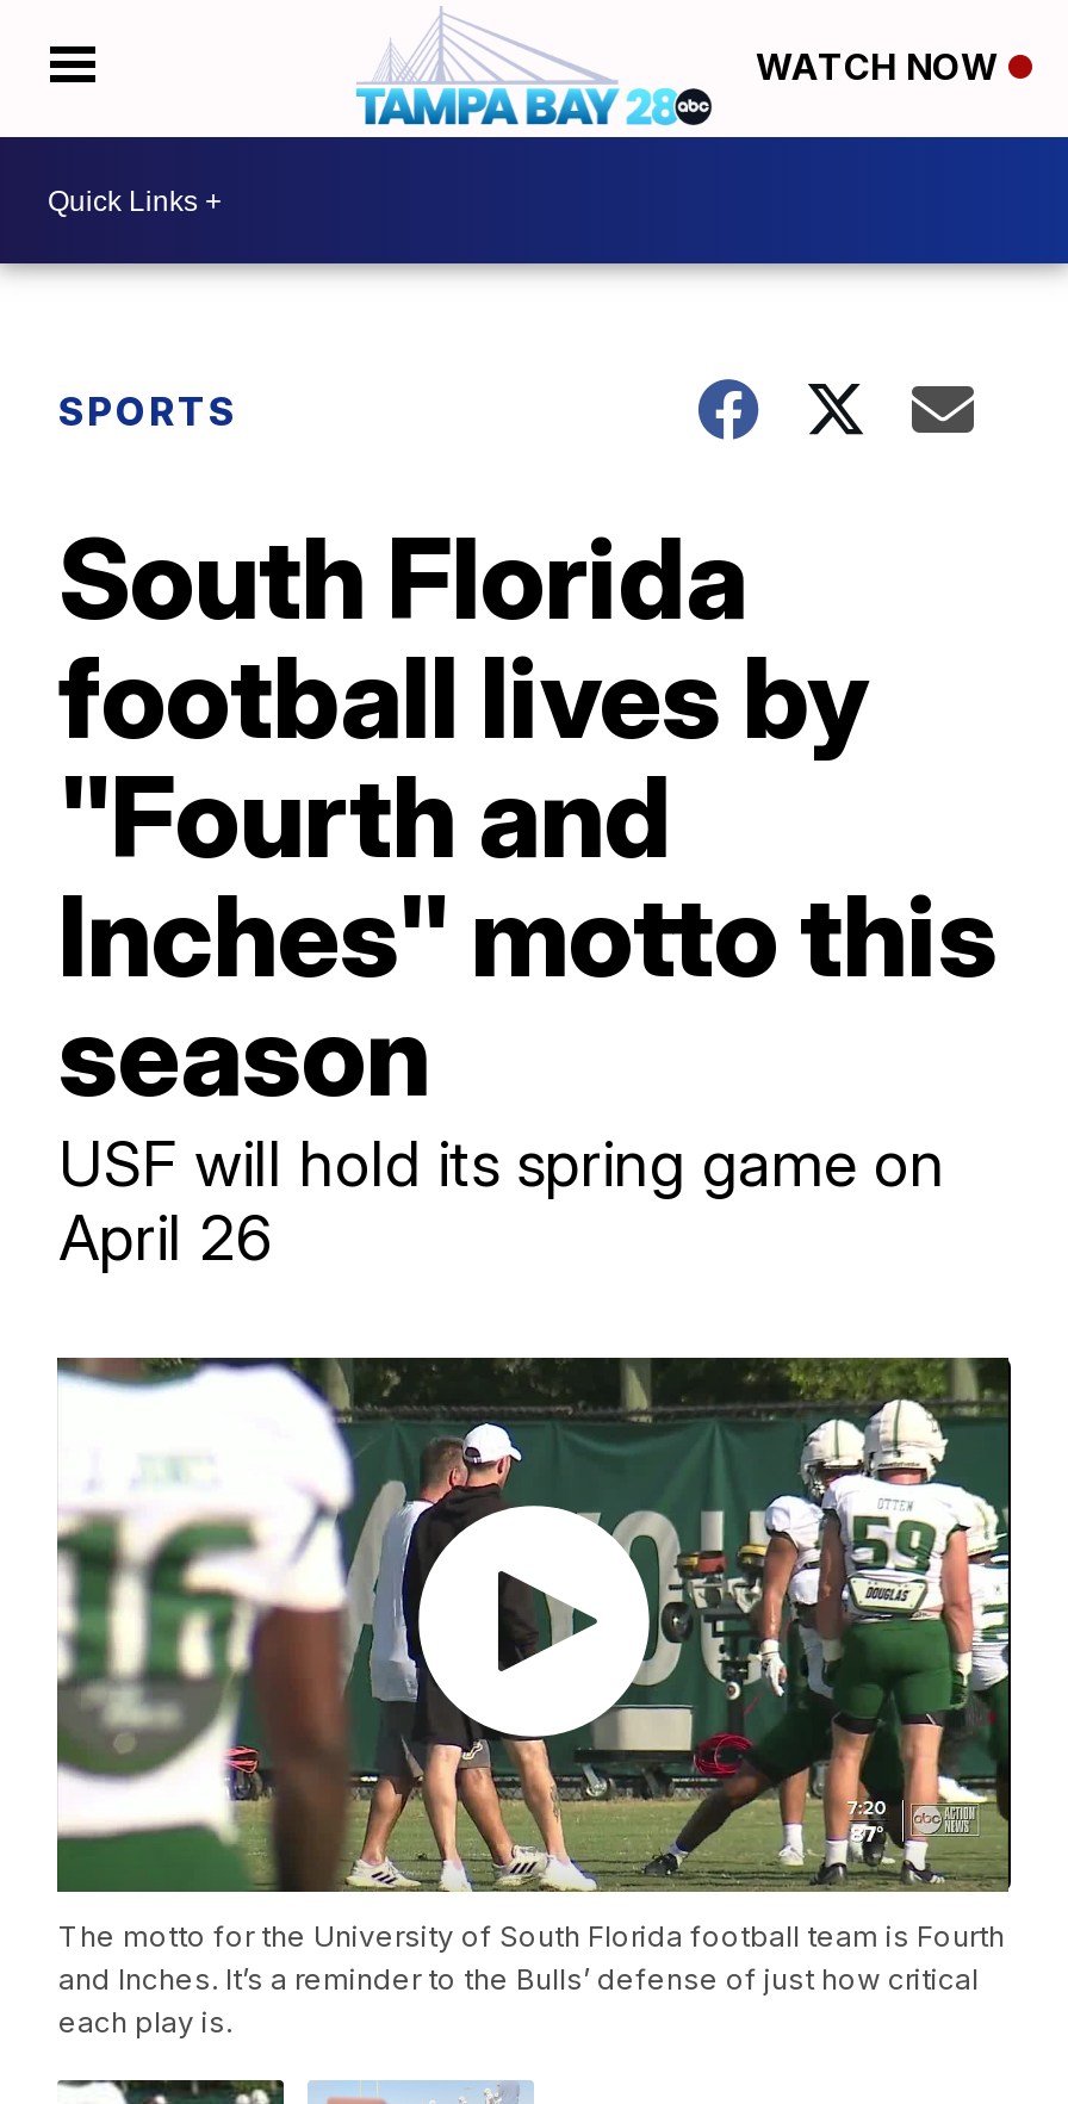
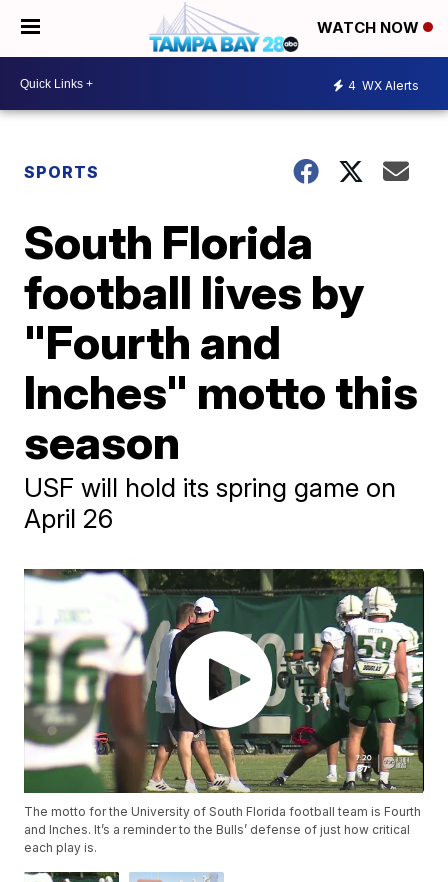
none -> [348,77,419,92] 4 WX Alerts

